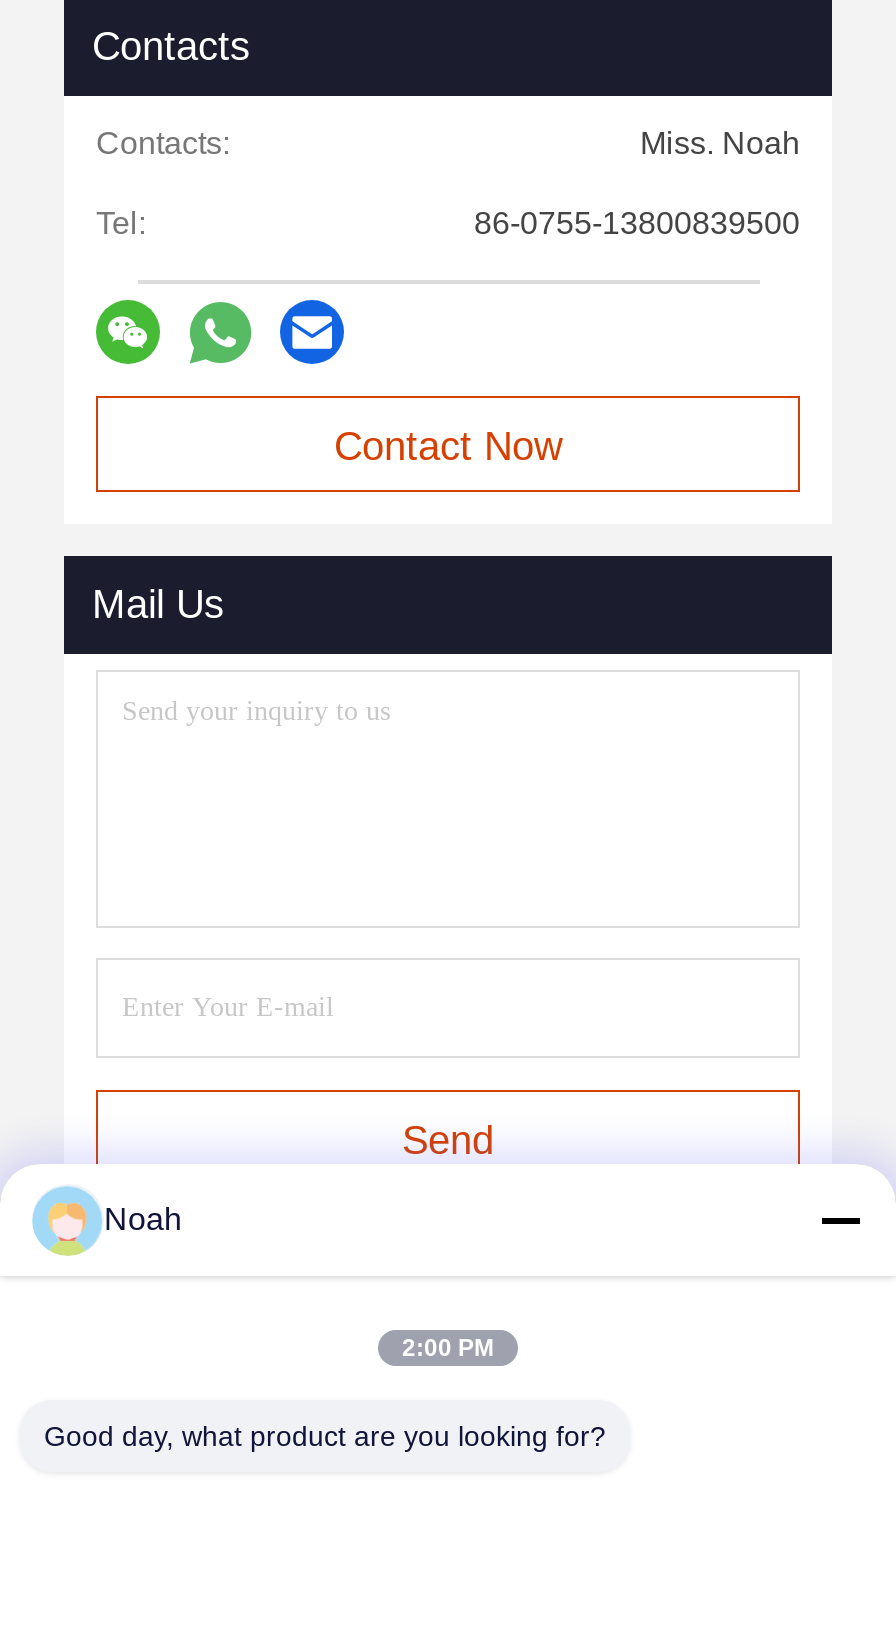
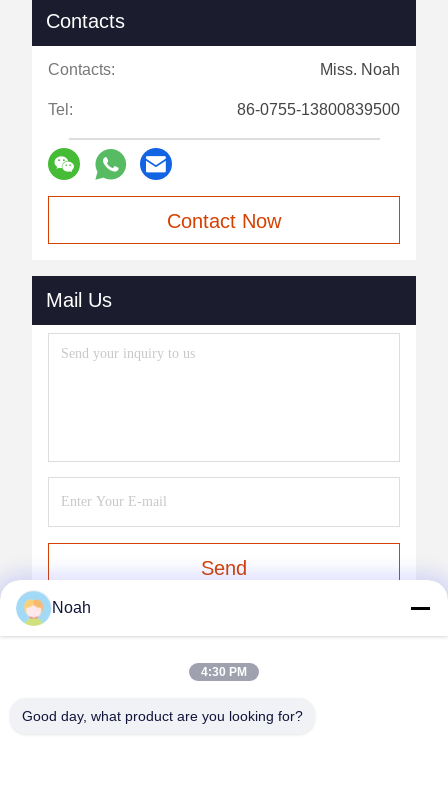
[402,1334,494,1362] 2:00 PM -> [201,665,247,679] 4:30 PM

